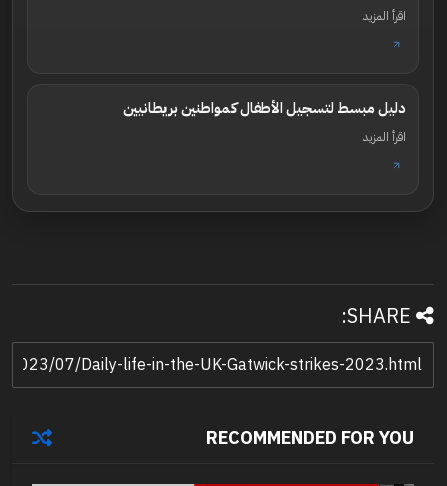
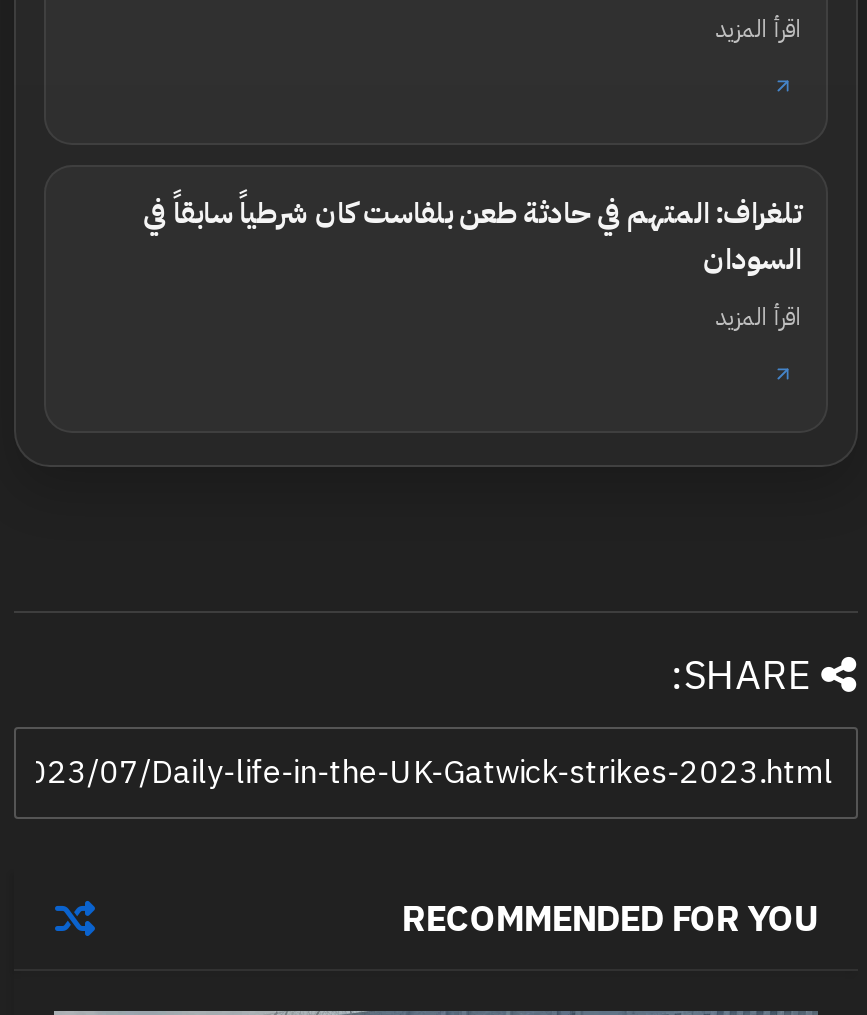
[123,97,406,119] دليل مبسط لتسجيل الأطفال كمواطنين بريطانيين -> [143,191,801,281] تلغراف: المتهم في حادثة طعن بلفاست كان شرطياً سابقاً في | السودان

